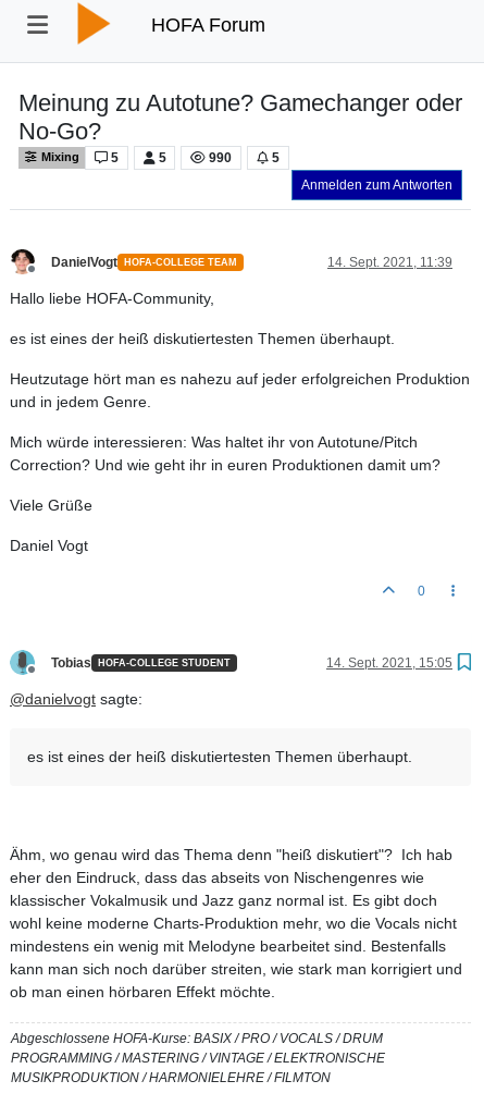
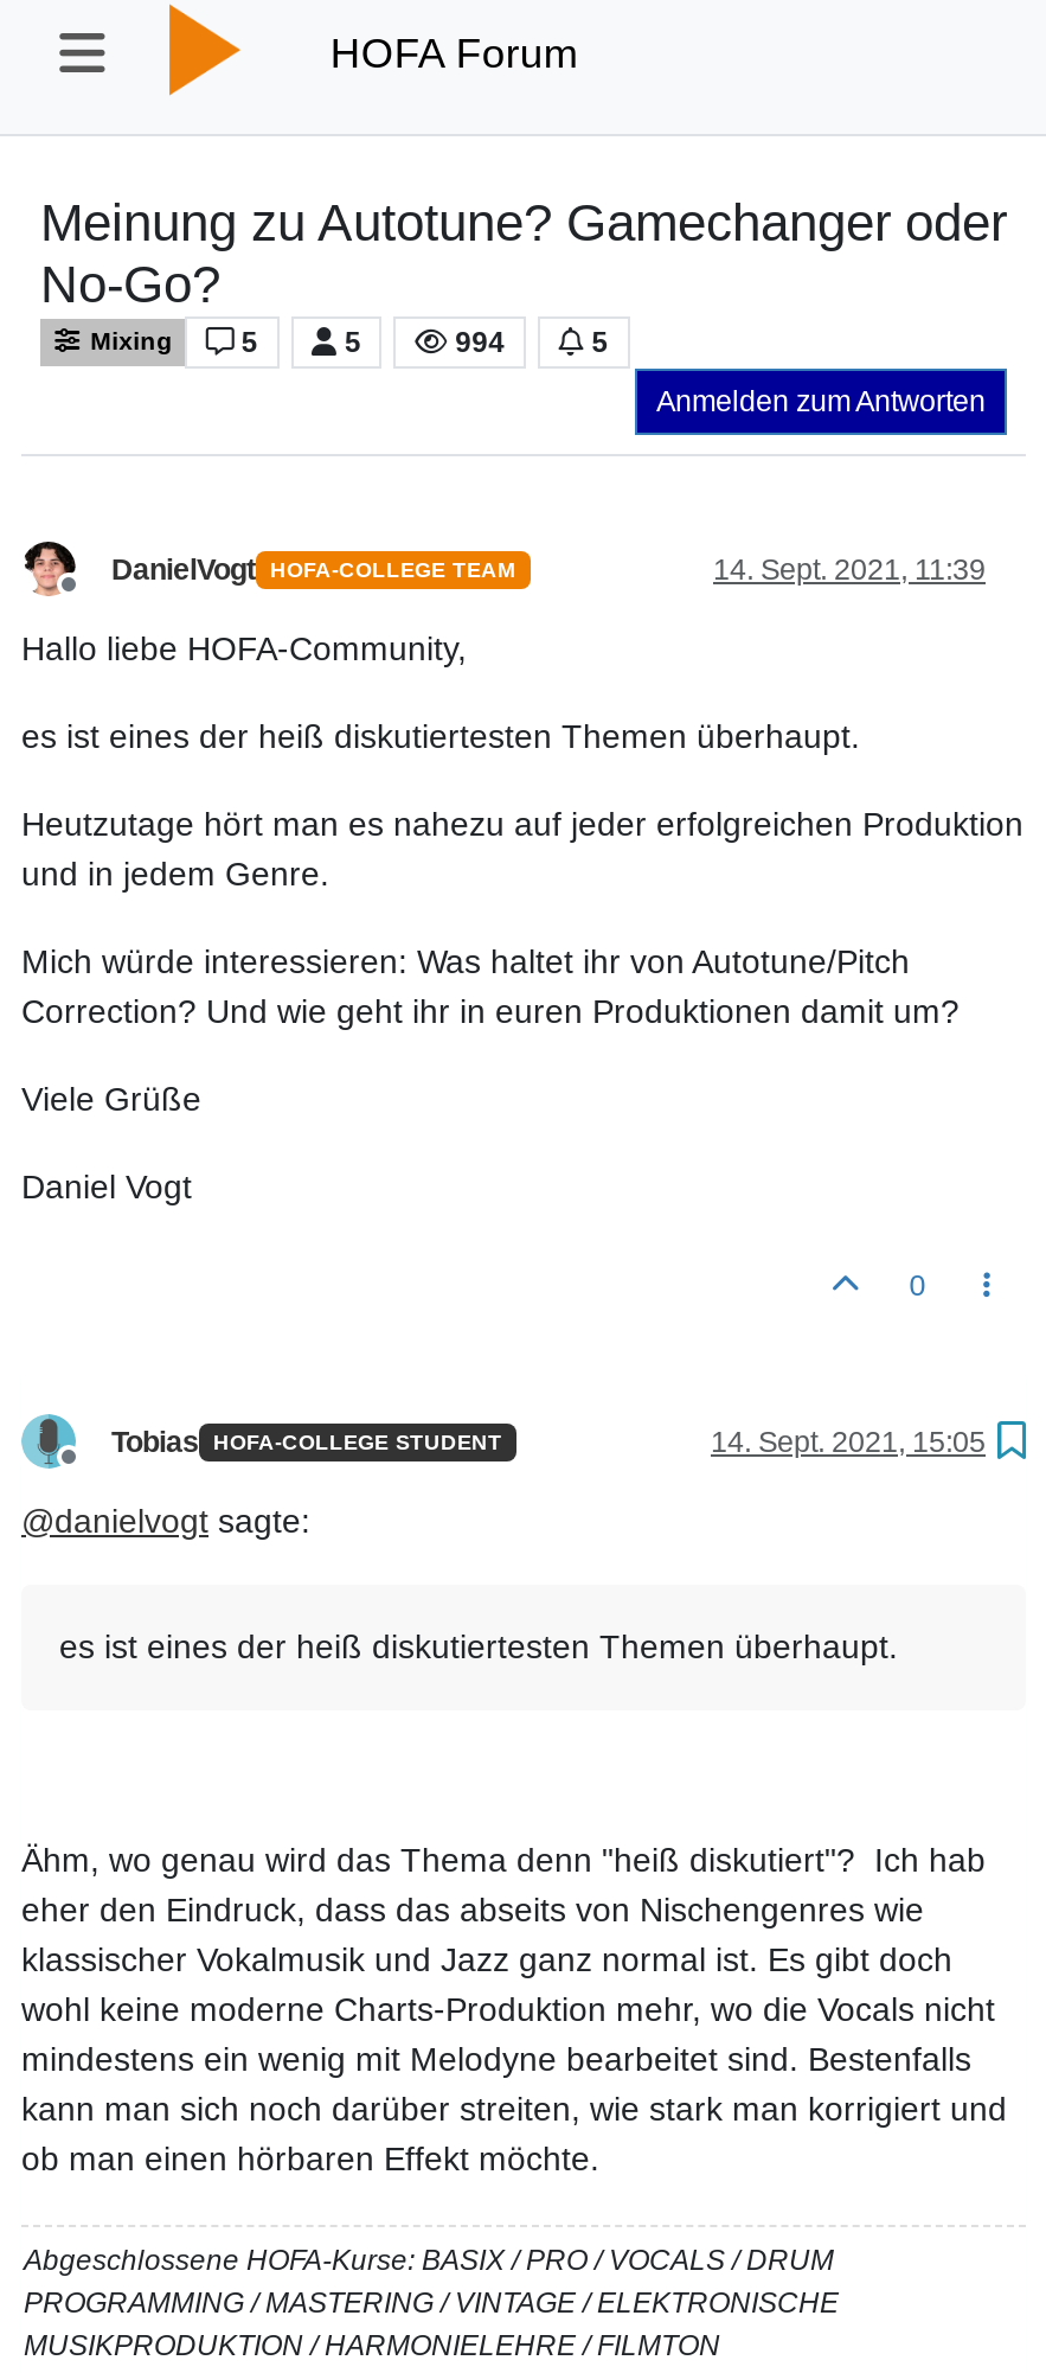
[209,150,232,165] 990 -> [455,326,505,359] 994

